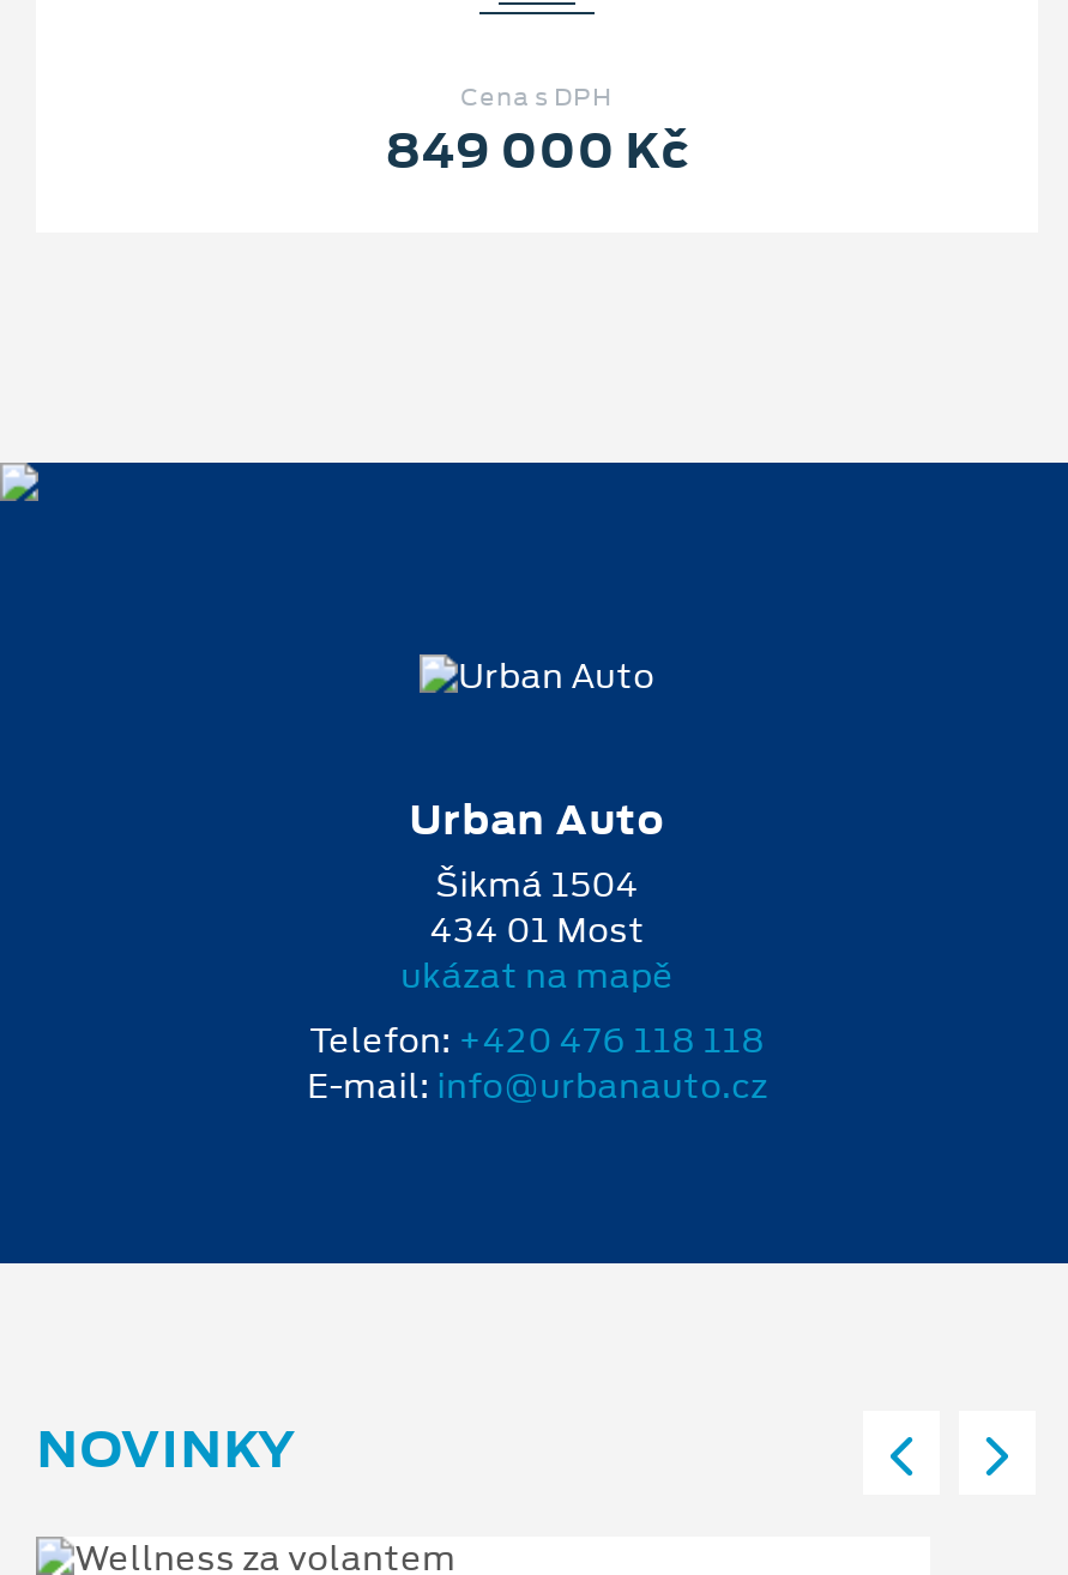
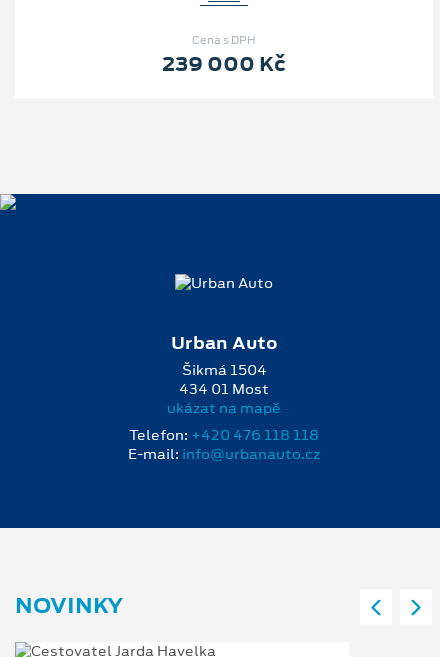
[385,119,689,186] 849 000 Kč -> [162,49,286,77] 239 000 Kč

